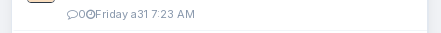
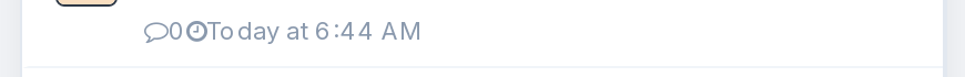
[78,7,195,21] 0 Friday a31 7:23 AM -> [169,15,421,46] 0 Today at 6:44 AM

